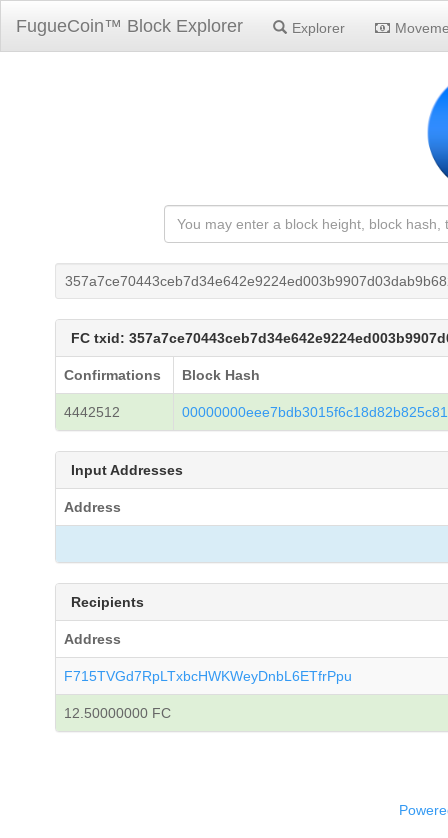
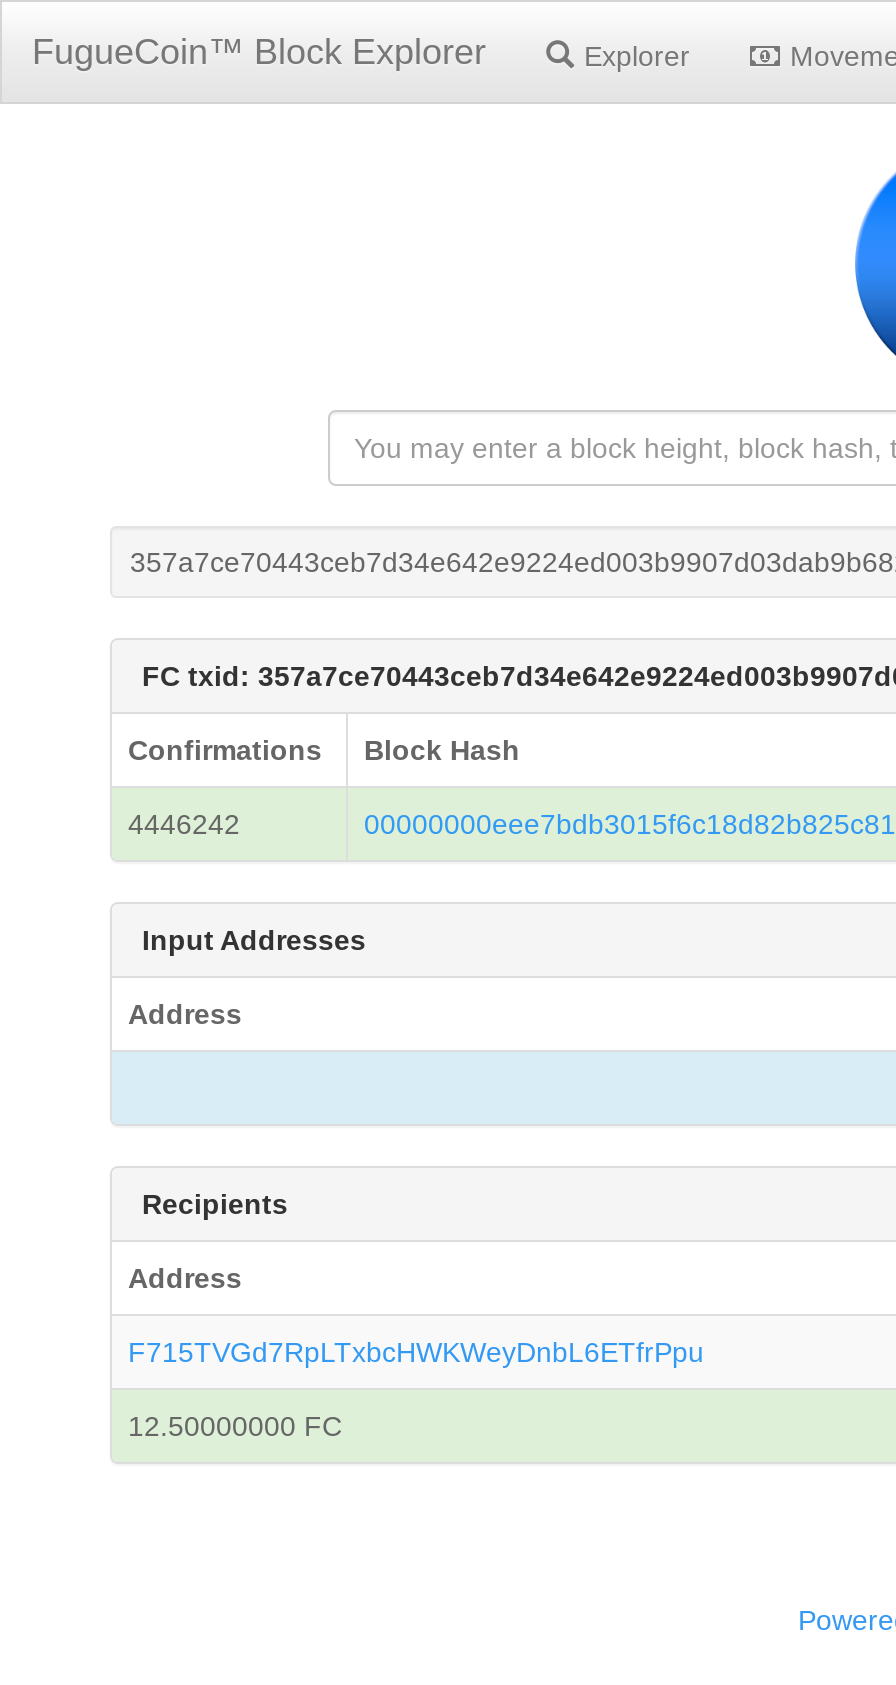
[64,404,120,420] 4442512 -> [128,808,240,840] 4446242

